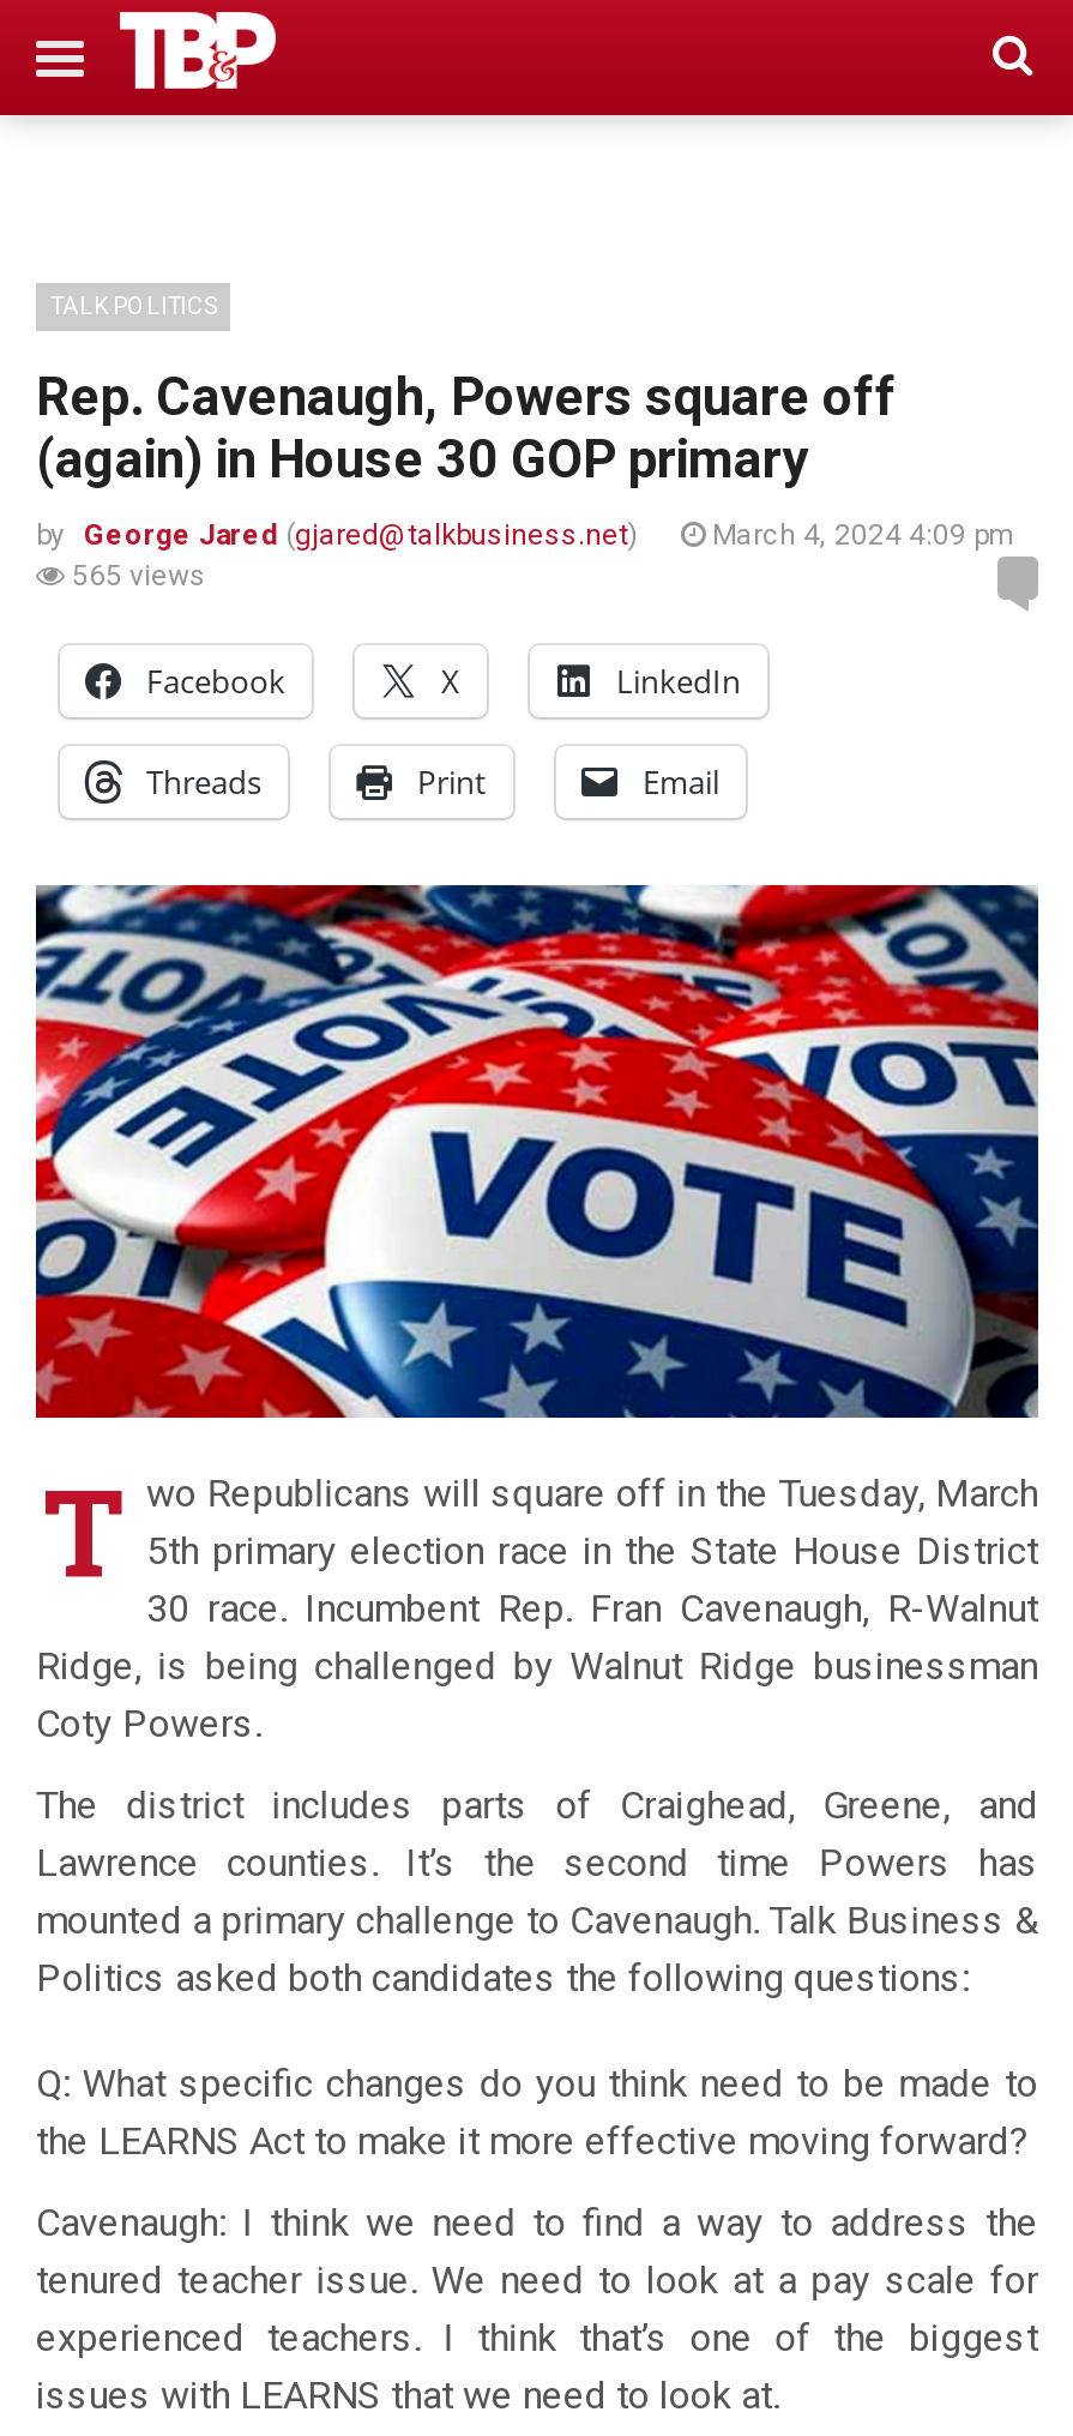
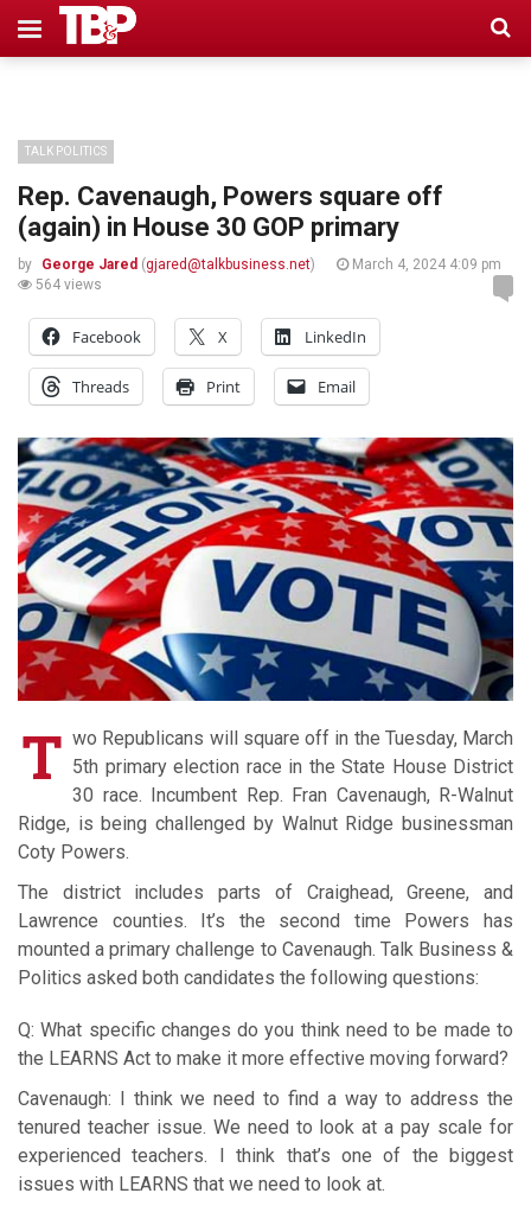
[65,559,206,593] 565 views -> [32,276,102,293] 564 views

